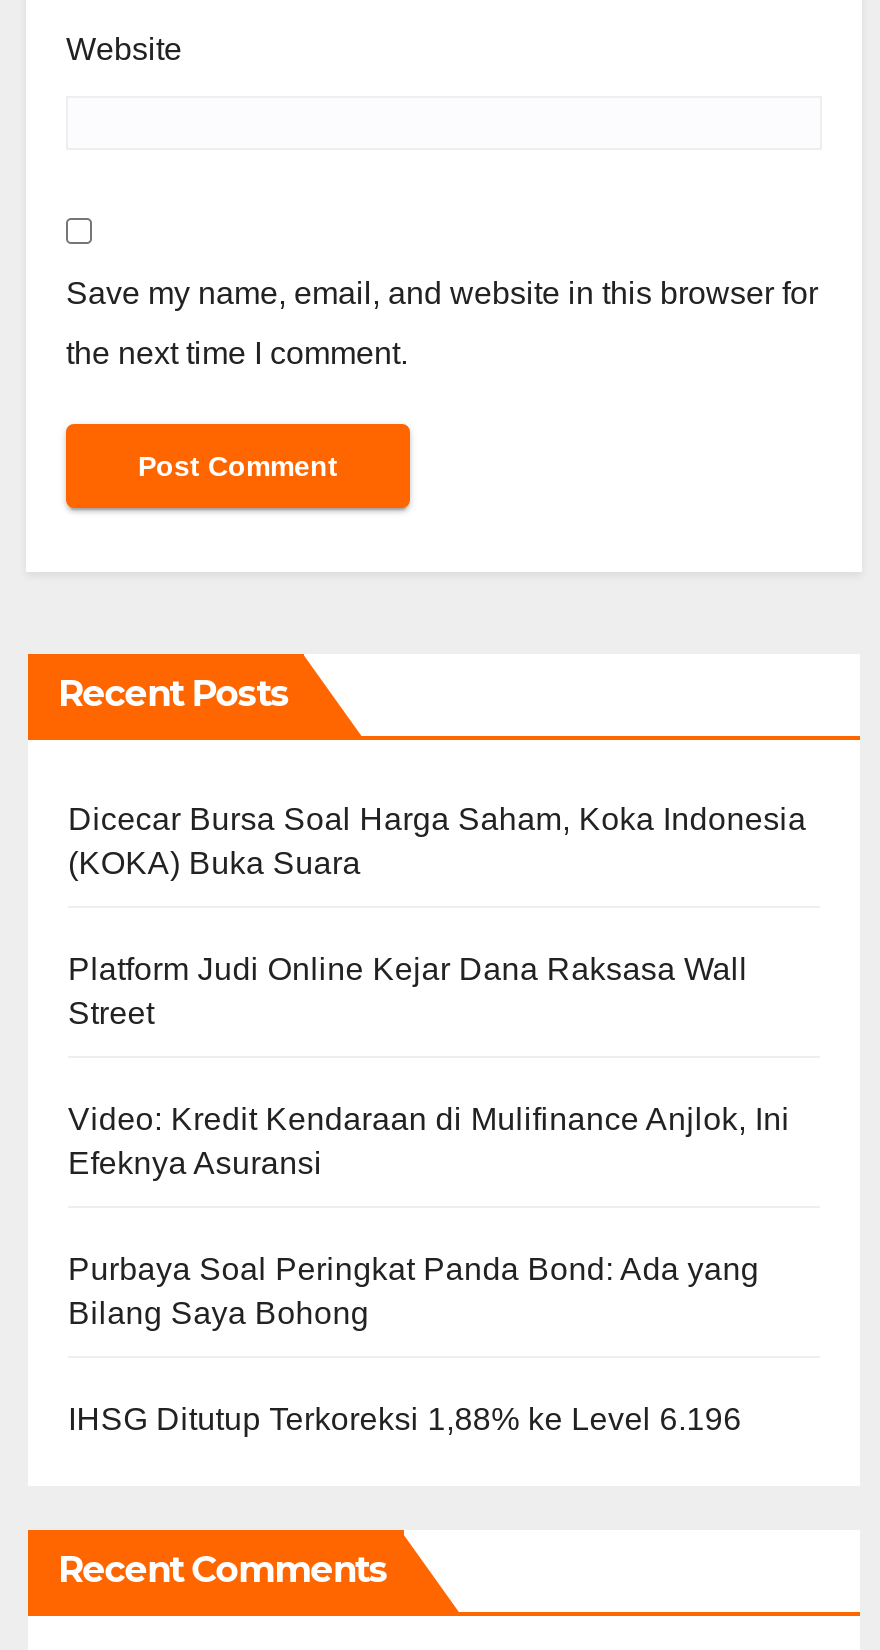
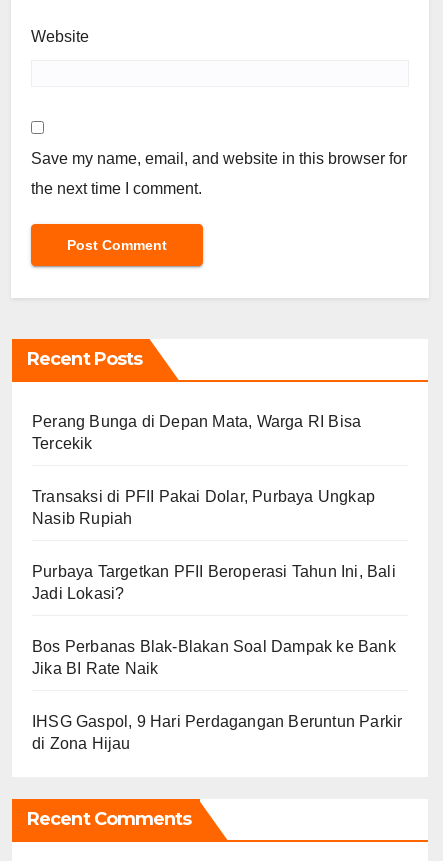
[68,801,806,879] Dicecar Bursa Soal Harga Saham, Koka Indonesia | (KOKA) Buka Suara -> [32,413,361,452] Perang Bunga di Depan Mata, Warga RI Bisa | Tercekik
[68,951,748,1029] Platform Judi Online Kejar Dana Raksasa Wall | Street -> [32,488,375,527] Transaksi di PFII Pakai Dolar, Purbaya Ungkap | Nasib Rupiah
[68,1101,790,1179] Video: Kredit Kendaraan di Mulifinance Anjlok, Ini | Efeknya Asuransi -> [32,563,396,602] Purbaya Targetkan PFII Beroperasi Tahun Ini, Bali | Jadi Lokasi?
[68,1251,759,1329] Purbaya Soal Peringkat Panda Bond: Ada yang | Bilang Saya Bohong -> [32,638,396,677] Bos Perbanas Blak-Blakan Soal Dampak ke Bank | Jika BI Rate Naik
[68,1401,742,1435] IHSG Ditutup Terkoreksi 1,88% ke Level 6.196 -> [32,713,402,752] IHSG Gaspol, 9 Hari Perdagangan Beruntun Parkir | di Zona Hijau

